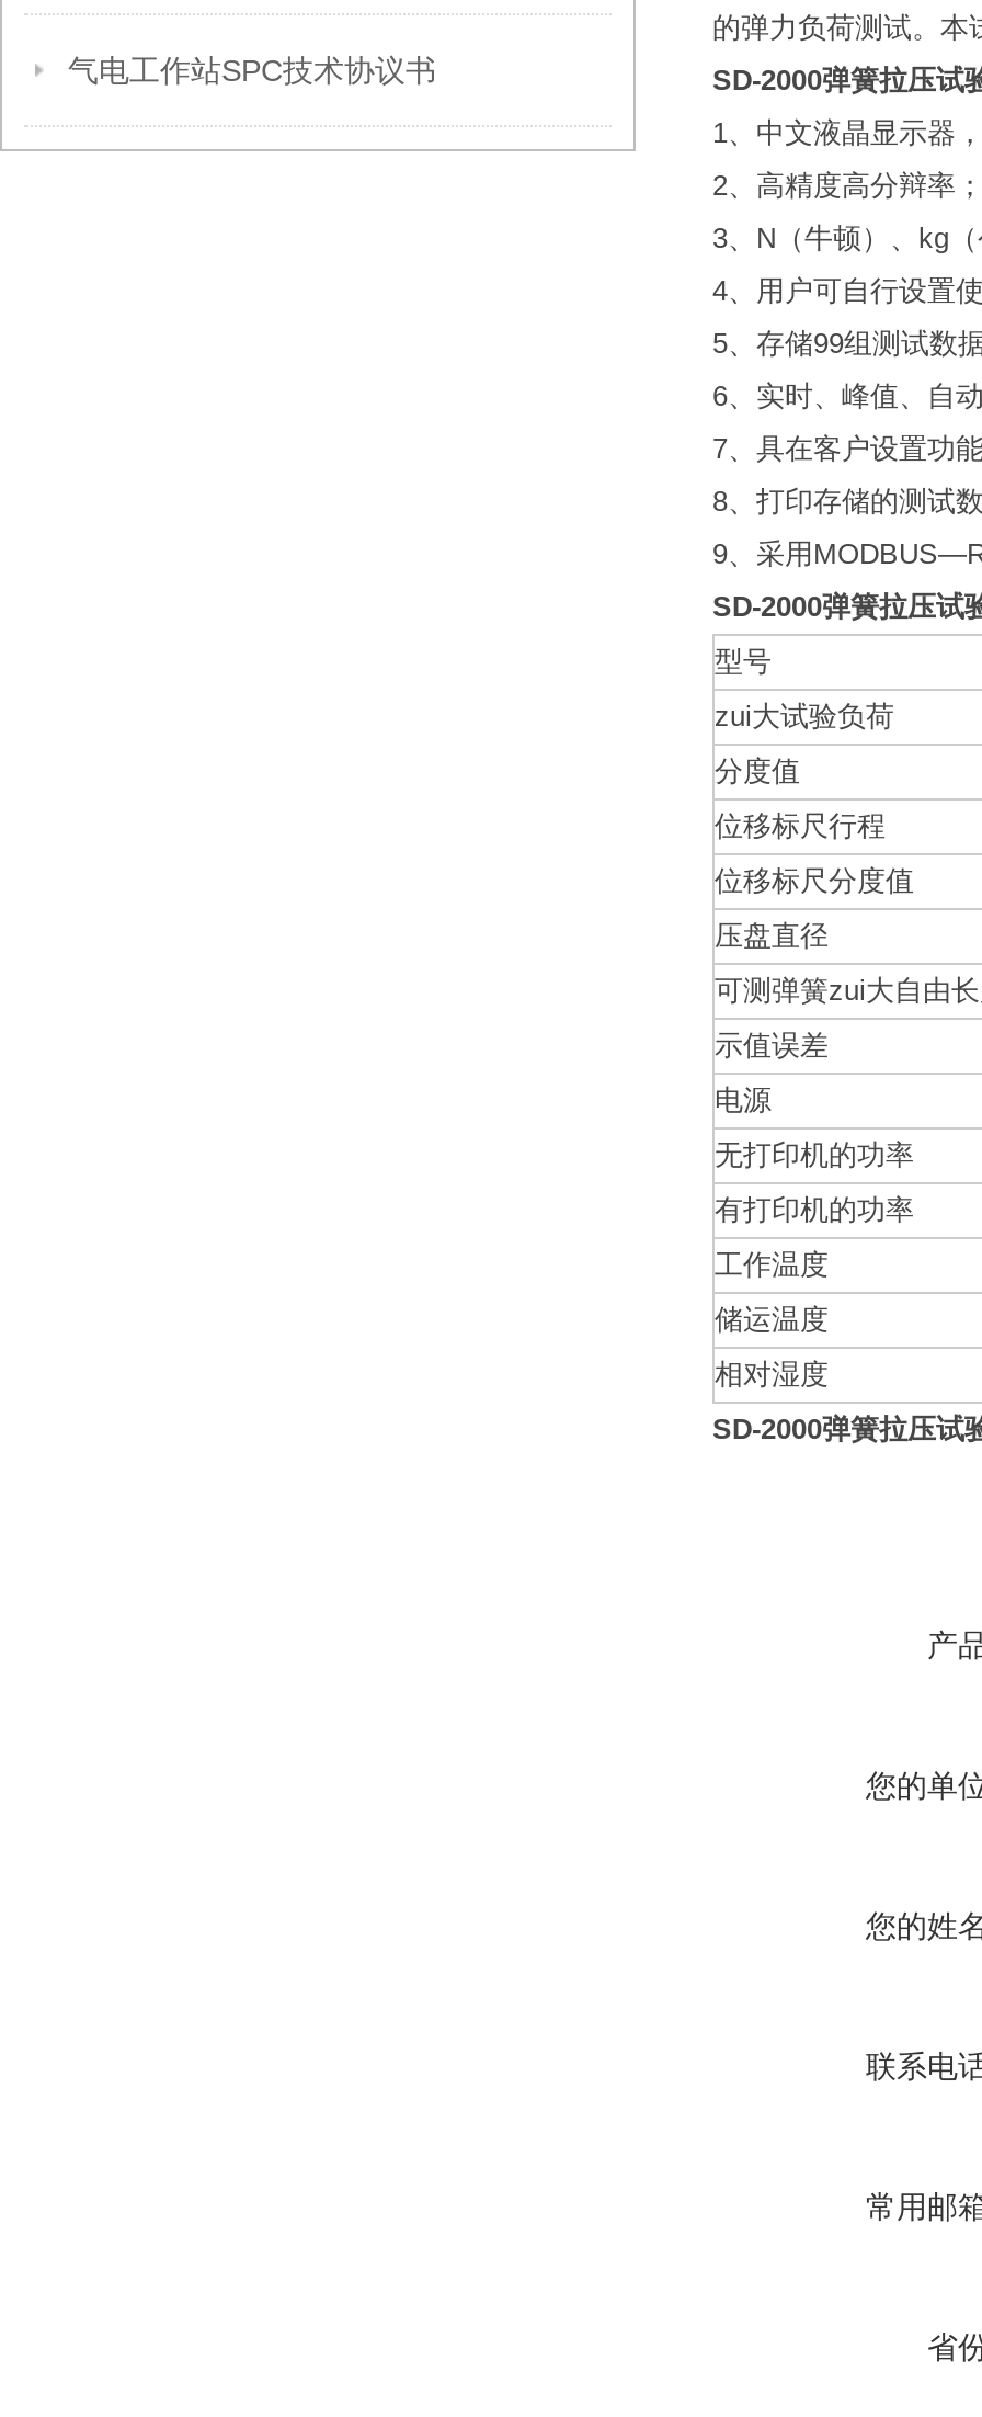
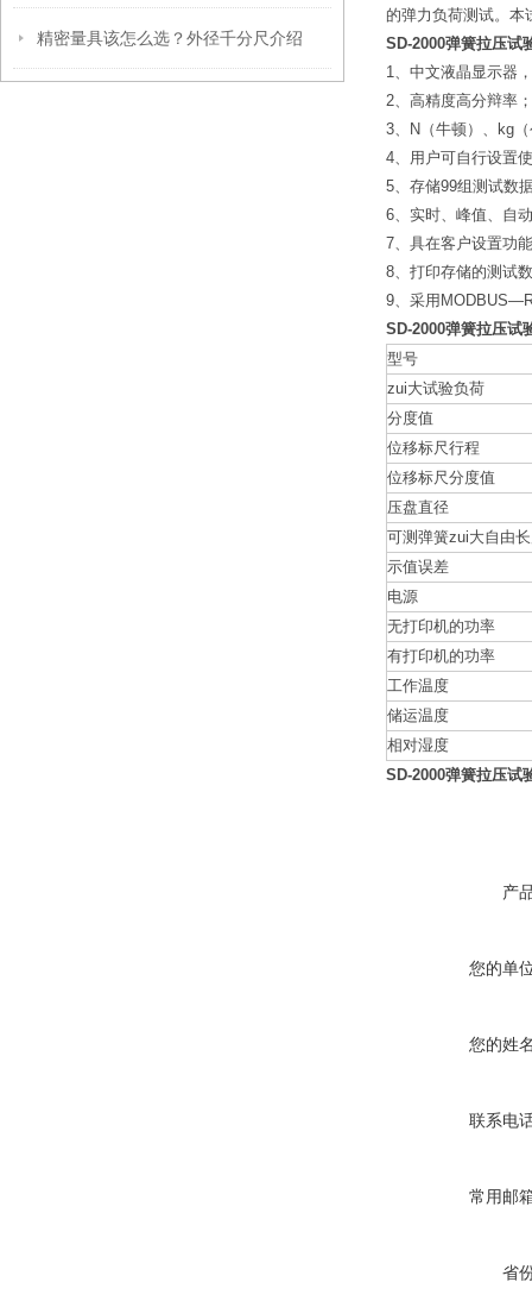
[68,53,436,88] 气电工作站SPC技术协议书 -> [37,29,303,48] 精密量具该怎么选？外径千分尺介绍

